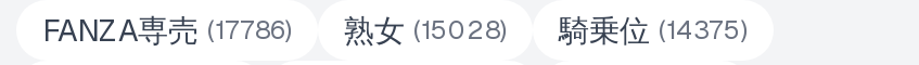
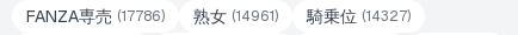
[344,11,748,50] 熟女 (15028) | 騎乗位 (14375) -> [193,6,411,27] 熟女 (14961) | 騎乗位 (14327)

